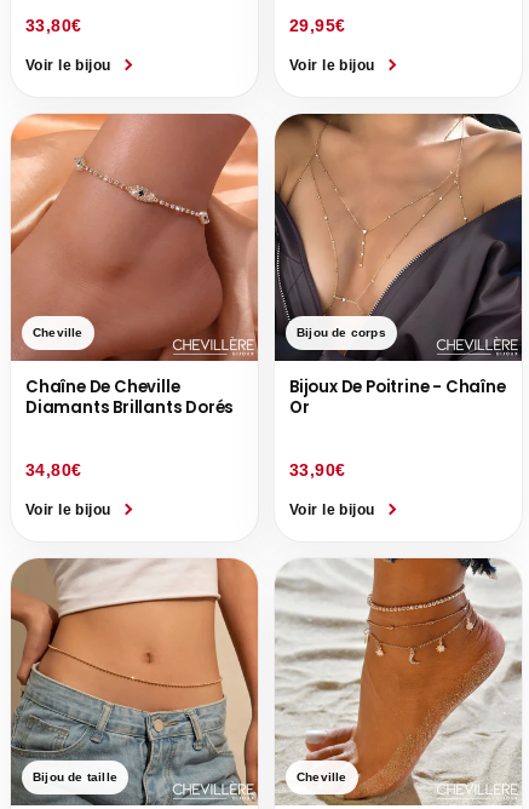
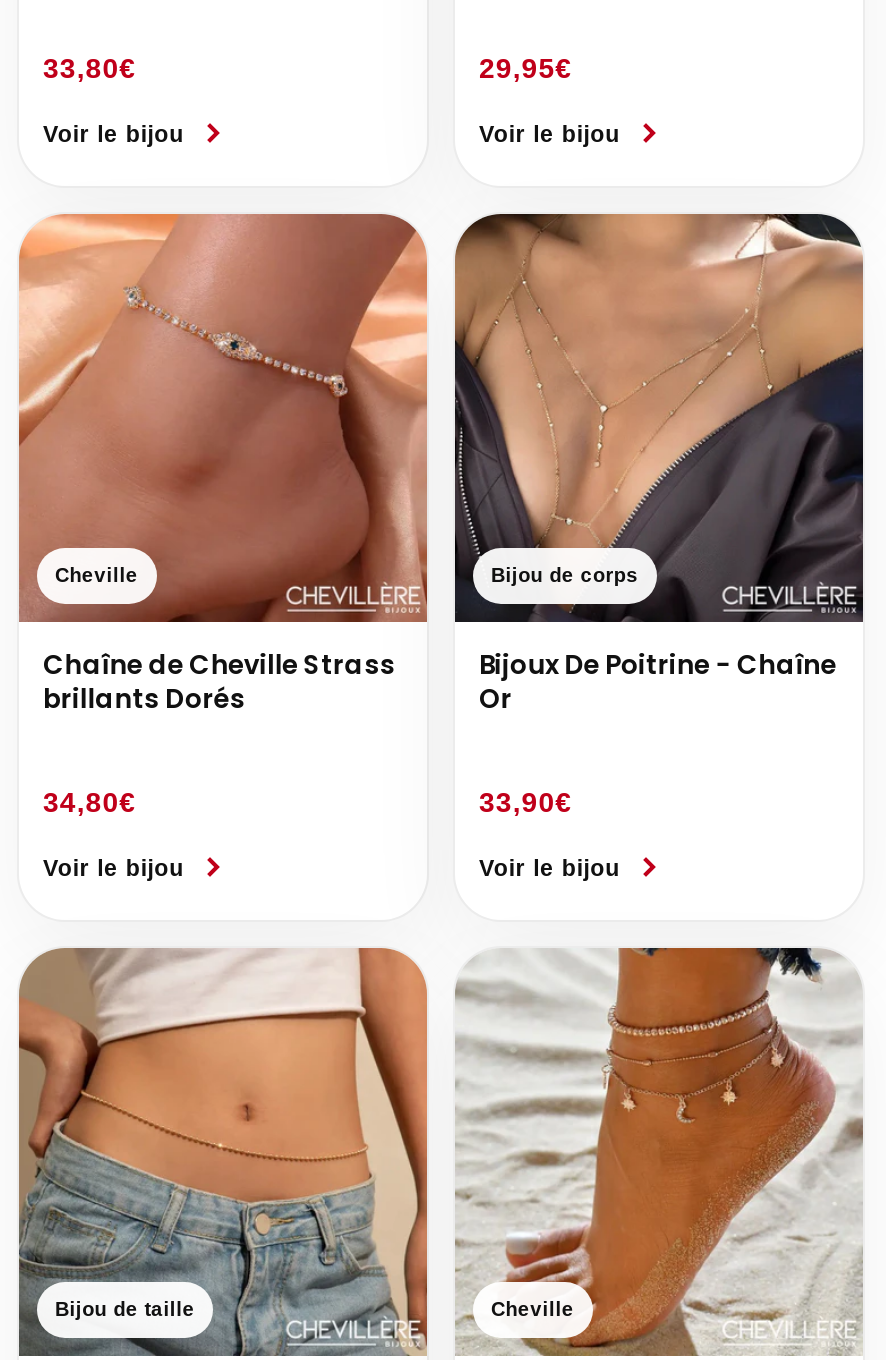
[25,375,234,419] Chaîne De Cheville | Diamants Brillants Dorés -> [43,646,395,718] Chaîne de Cheville Strass | brillants Dorés

